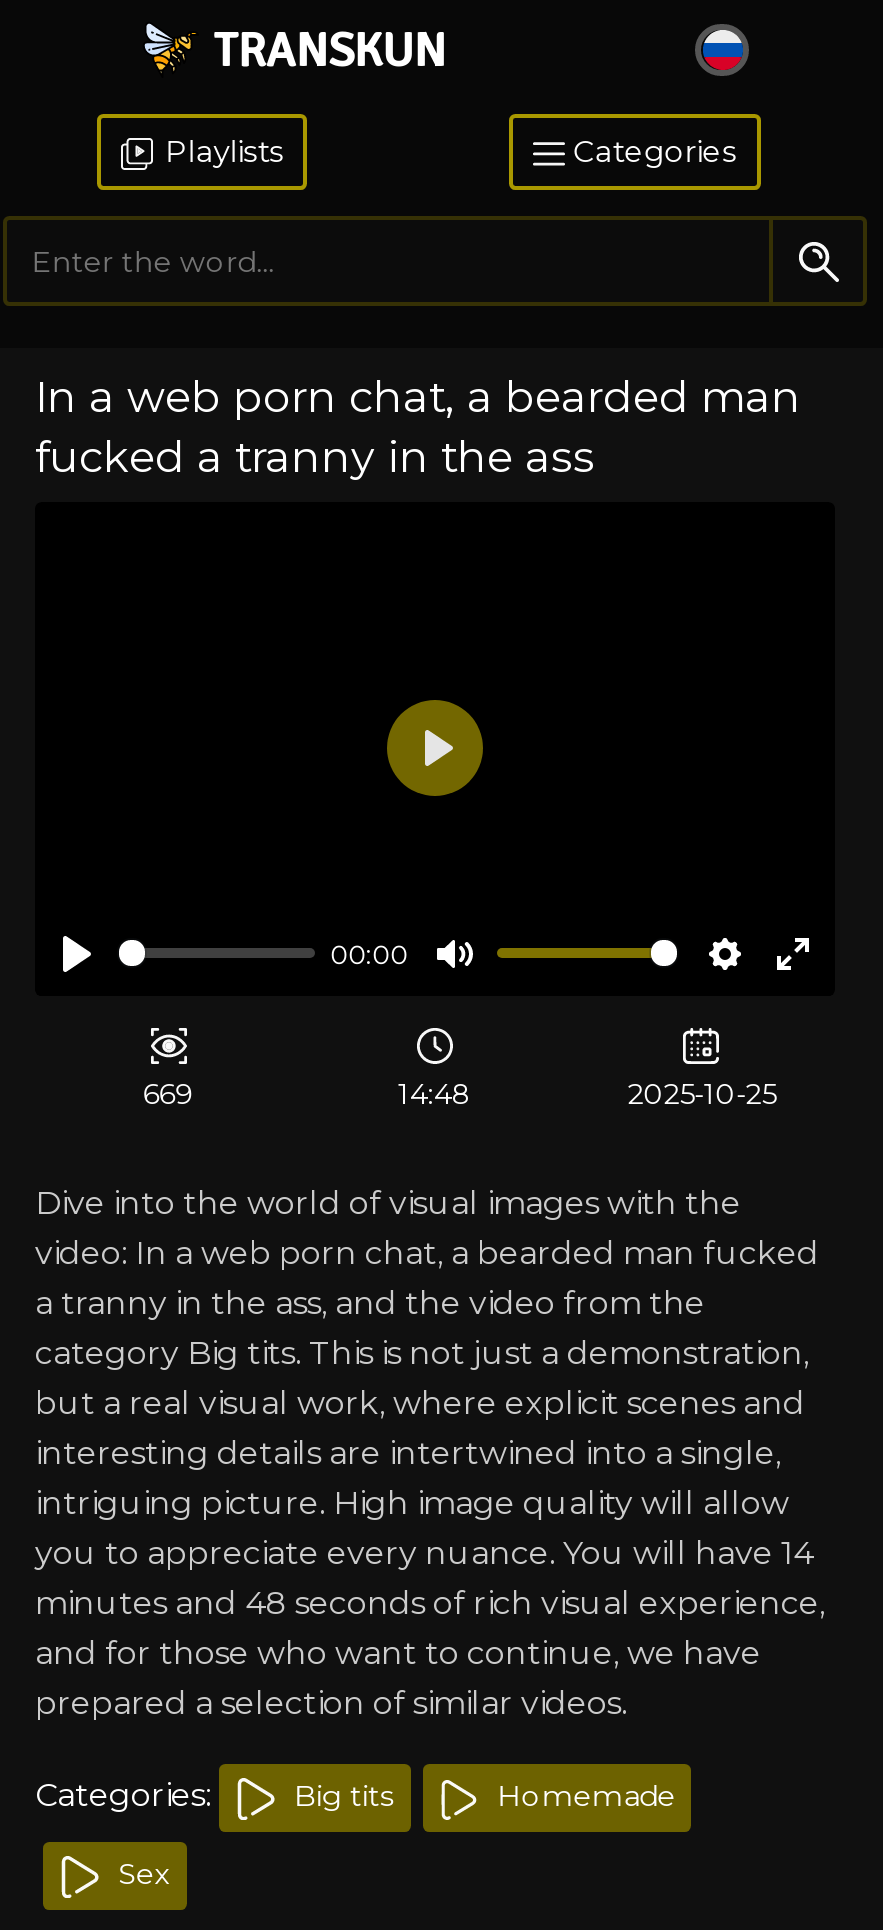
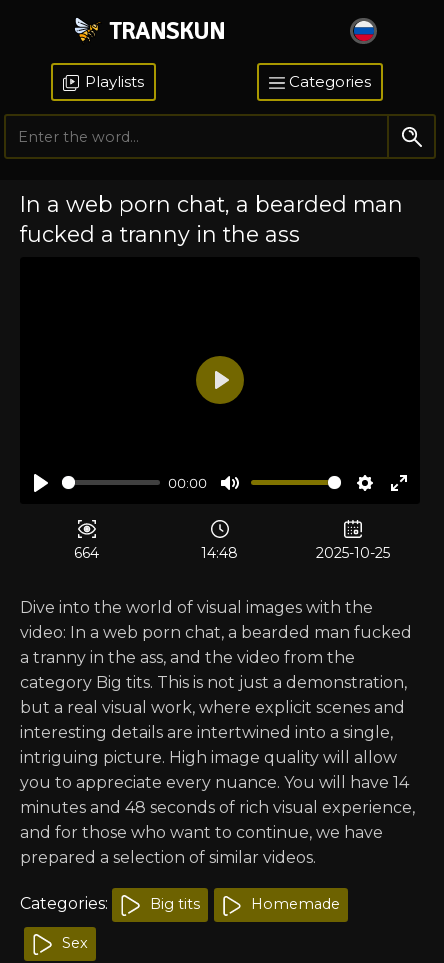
[143,1076,193,1112] 669 -> [74,544,99,562] 664

